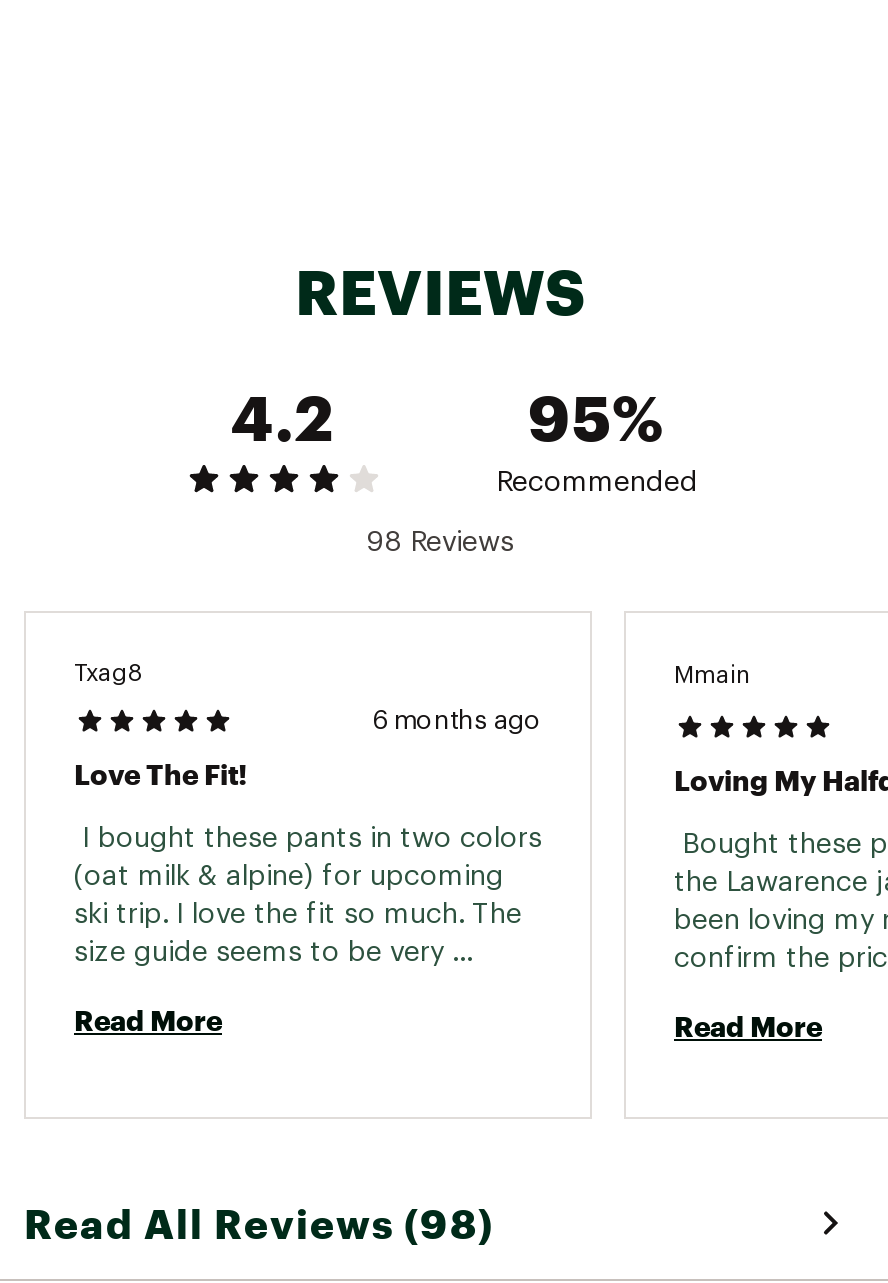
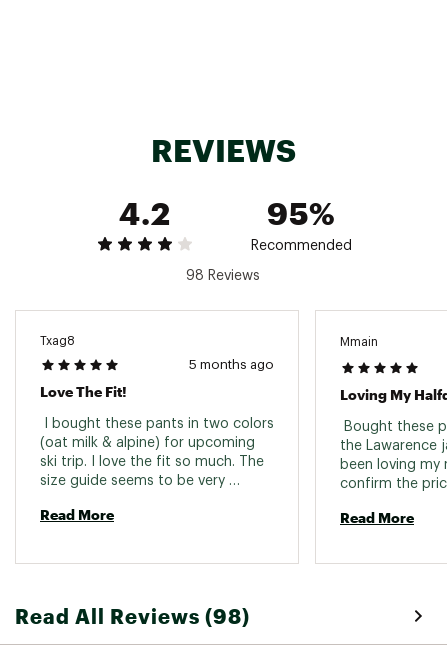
[372,707,542,733] 6 months ago -> [189,358,274,371] 5 months ago

